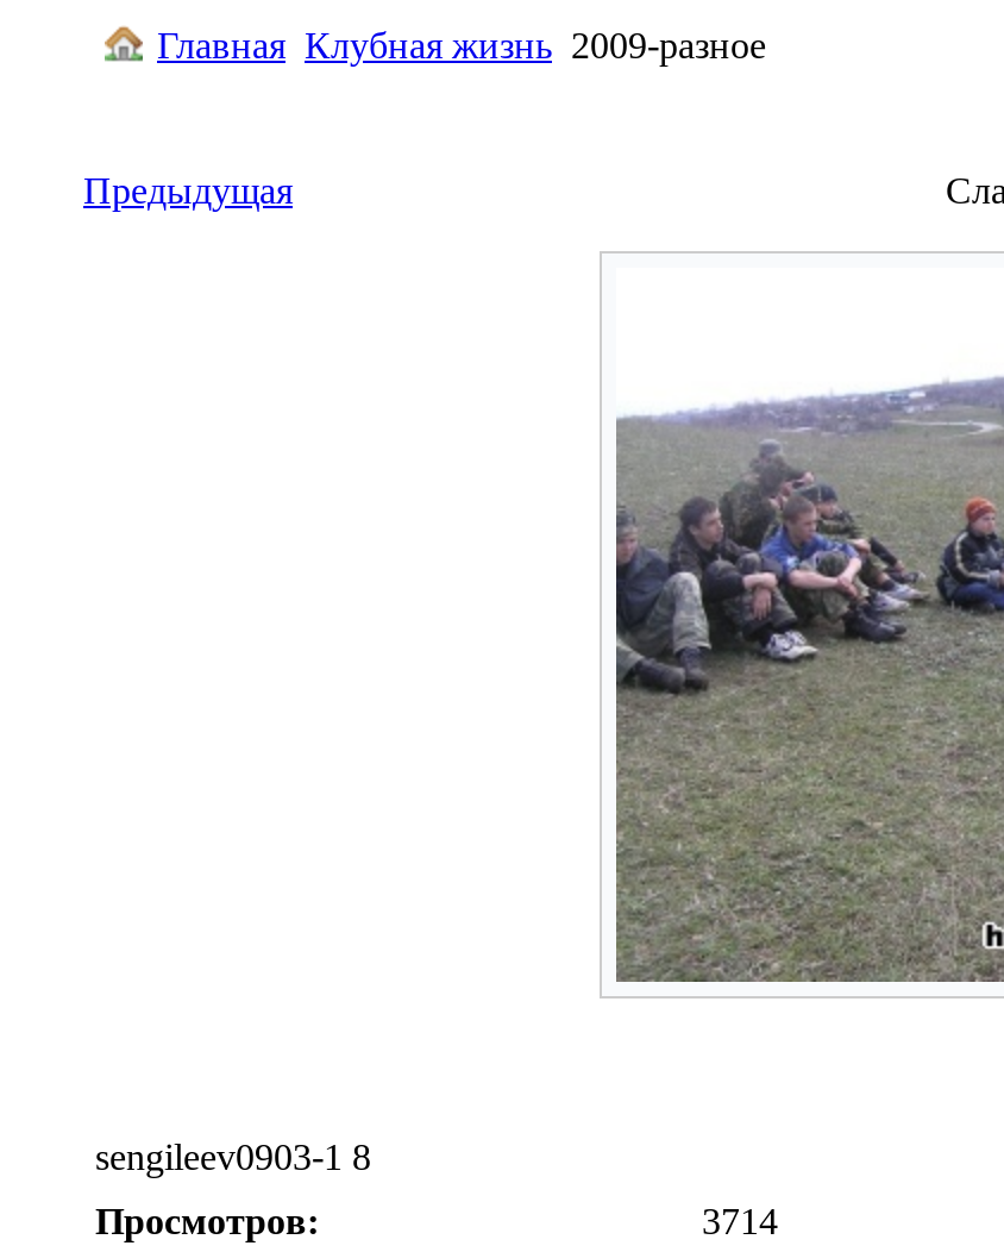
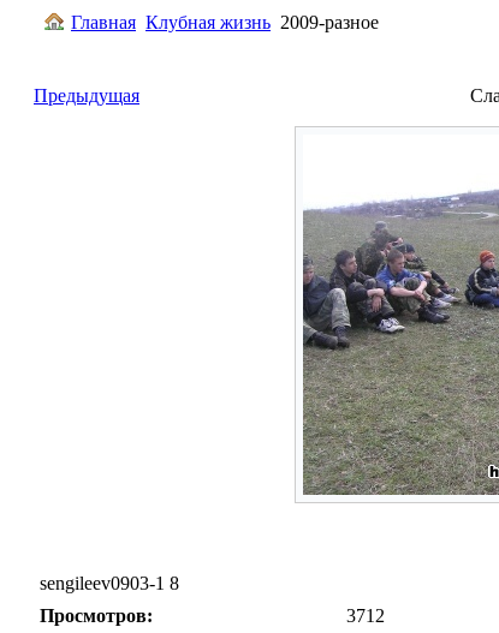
[702,1201,778,1241] 3714 -> [346,605,385,626] 3712

